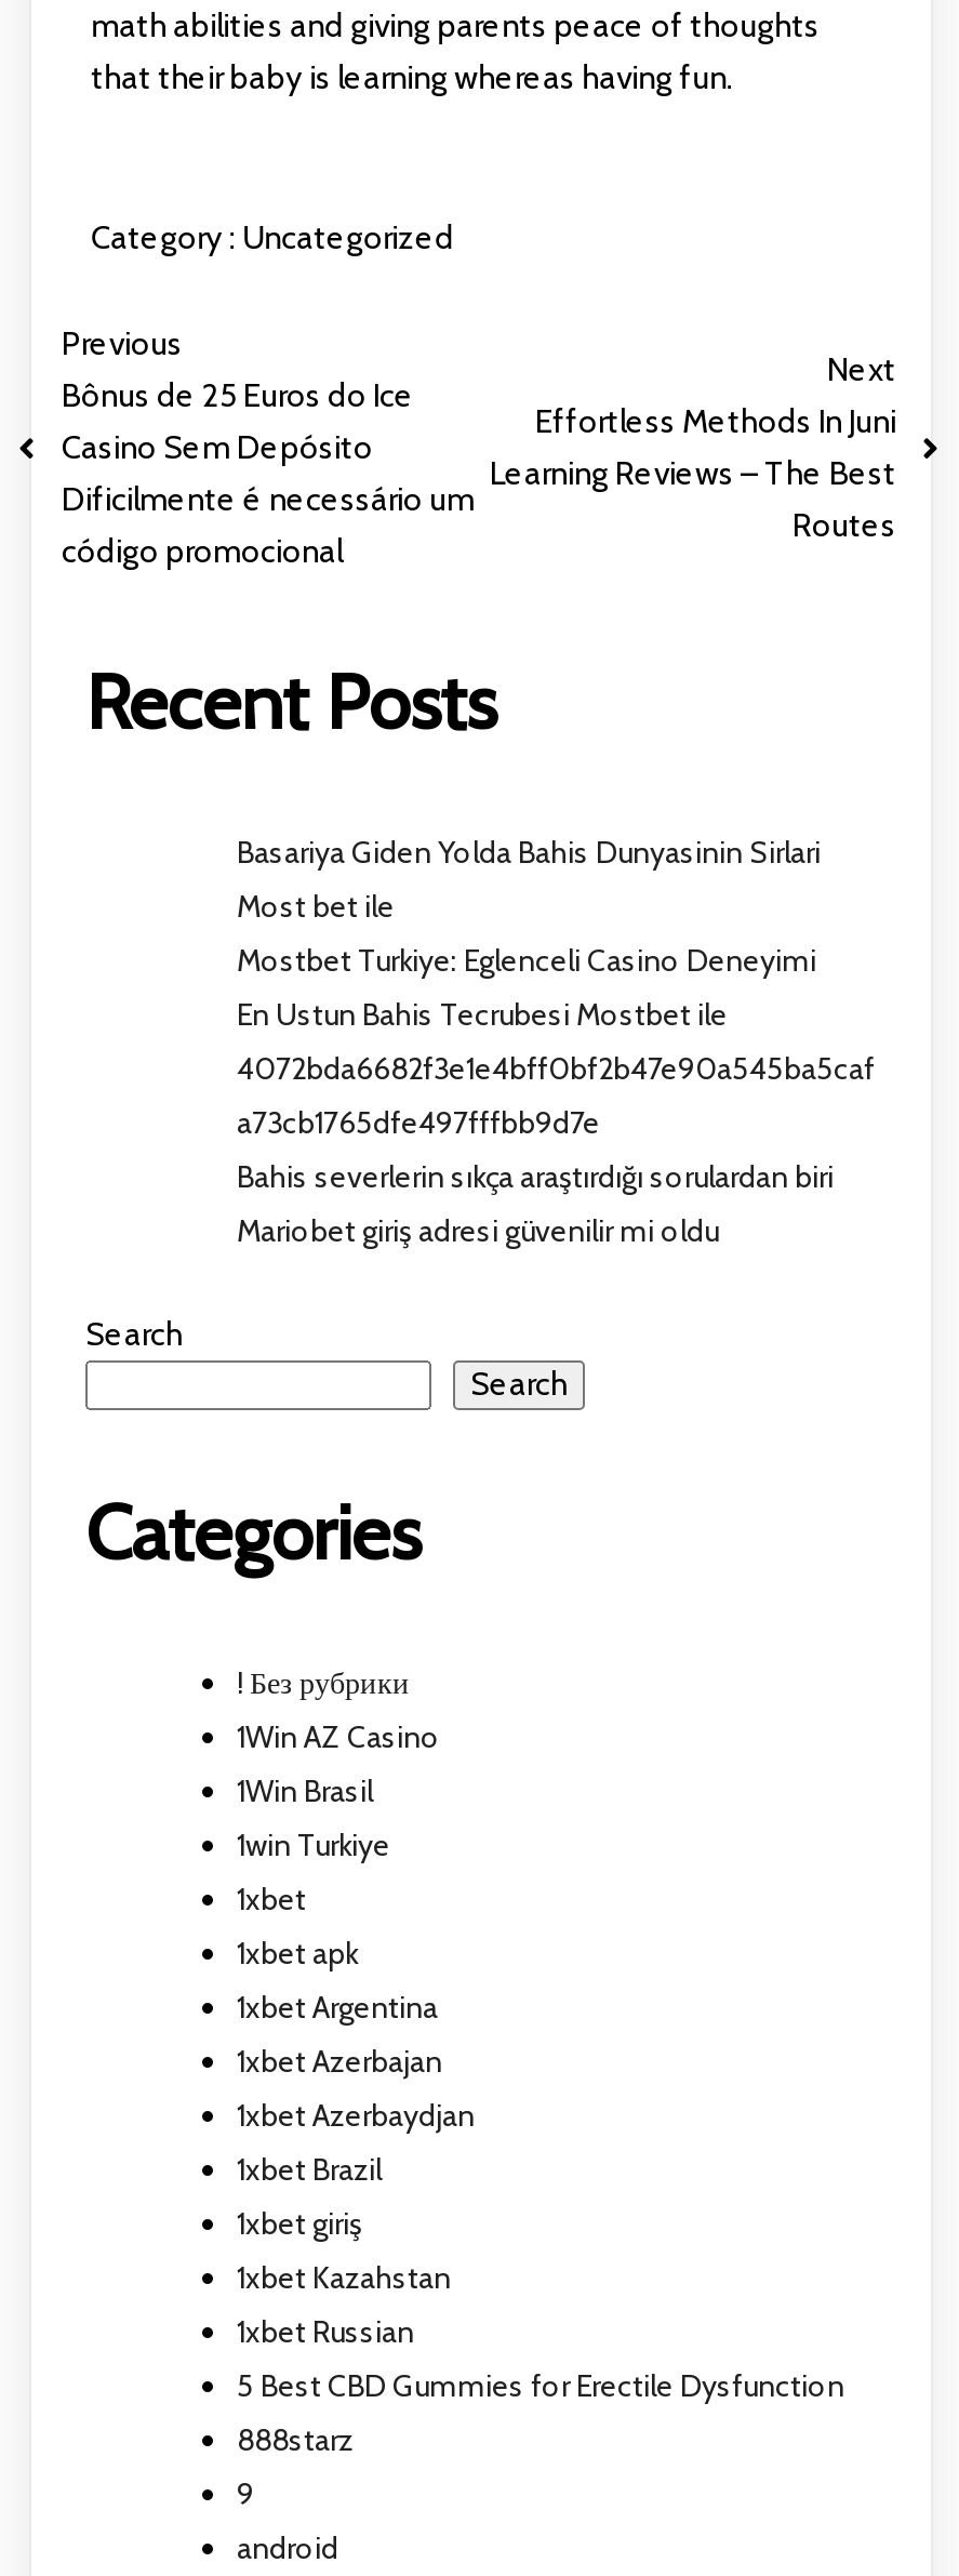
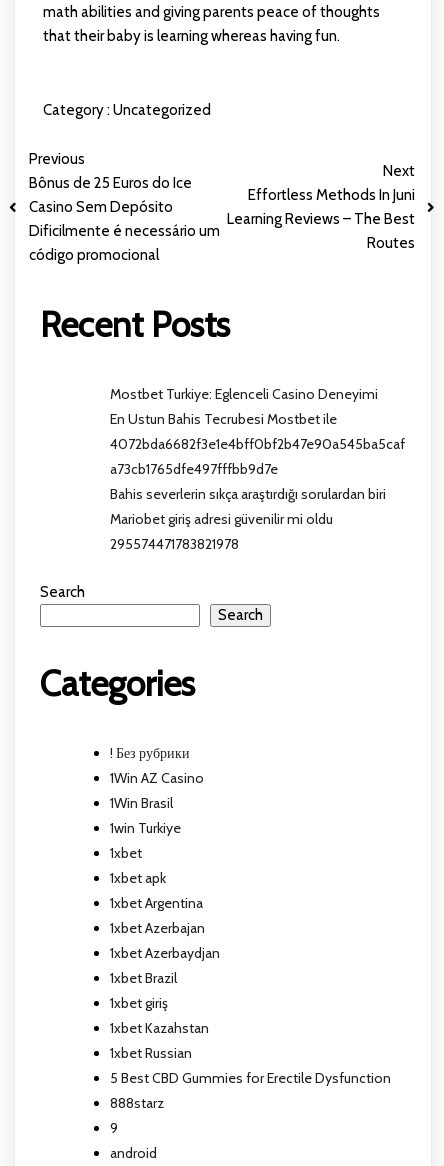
[237,833,821,926] Basariya Giden Yolda Bahis Dunyasinin Sirlari | Most bet ile -> none
moved [237,942,834,1251] -> [110,385,386,528]: Mostbet Turkiye: Eglenceli Casino Deneyimi | En Ustun Bahis Tecrubesi Mostbet ile | a73cb1765dfe497fffbb9d7e | Bahis severlerin sıkça araştırdığı sorulardan biri | Mariobet giriş adresi güvenilir mi oldu
none -> [110,535,239,553] 295574471783821978

